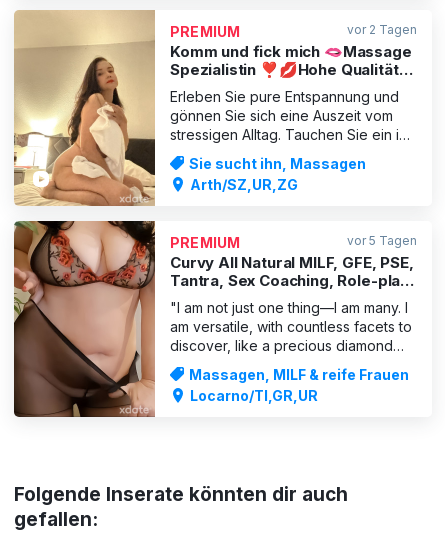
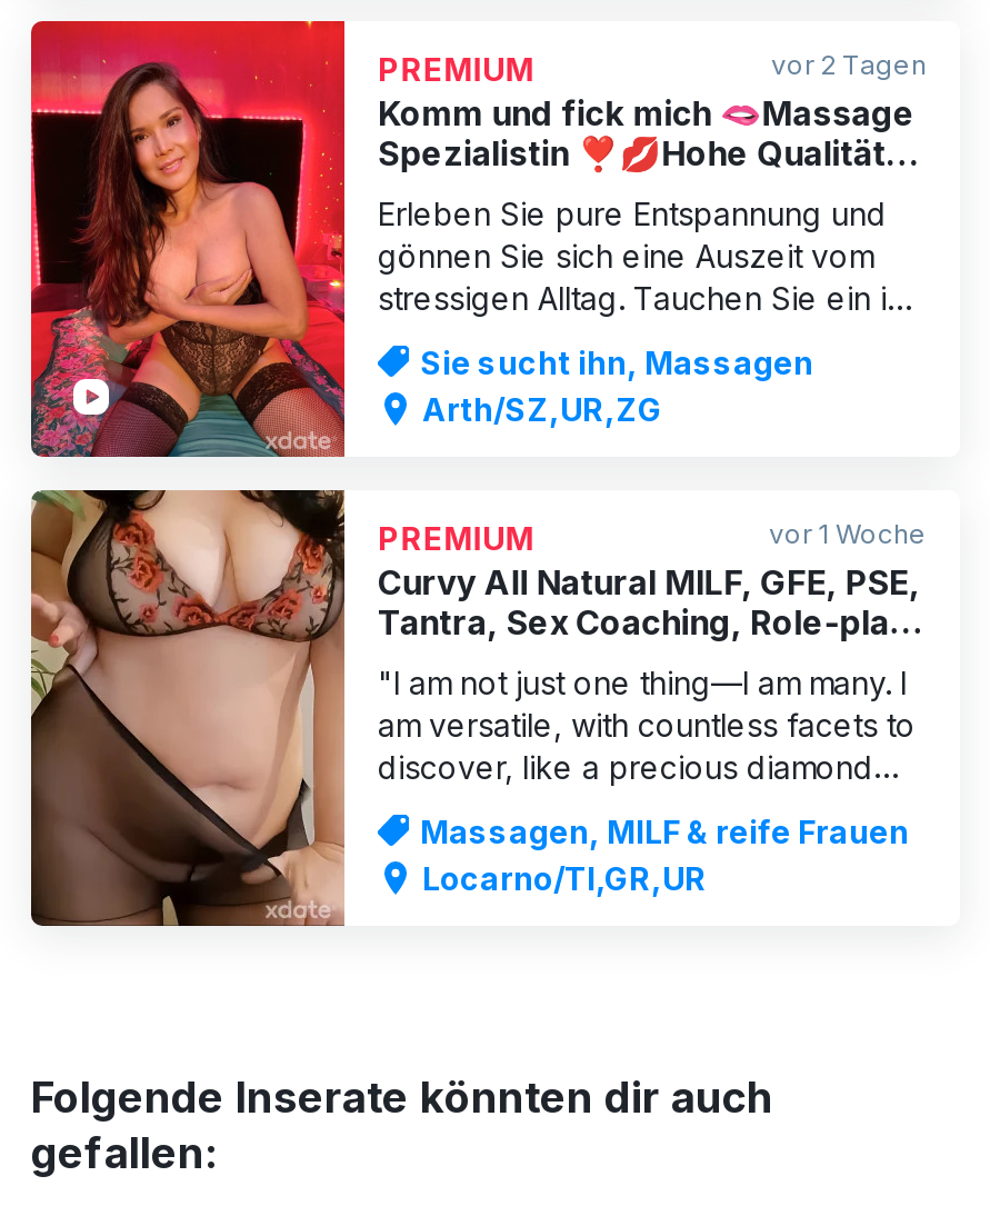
[13,10,156,207] [image] -> [29,19,347,459] [image]
[347,233,417,248] vor 5 Tagen -> [769,516,927,550] vor 1 Woche

